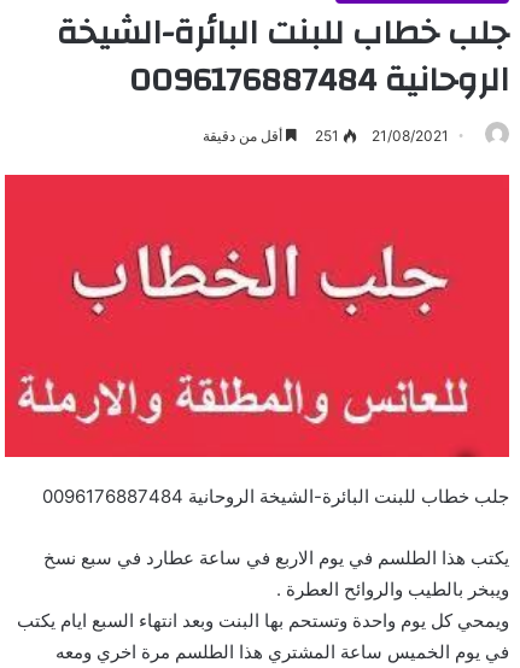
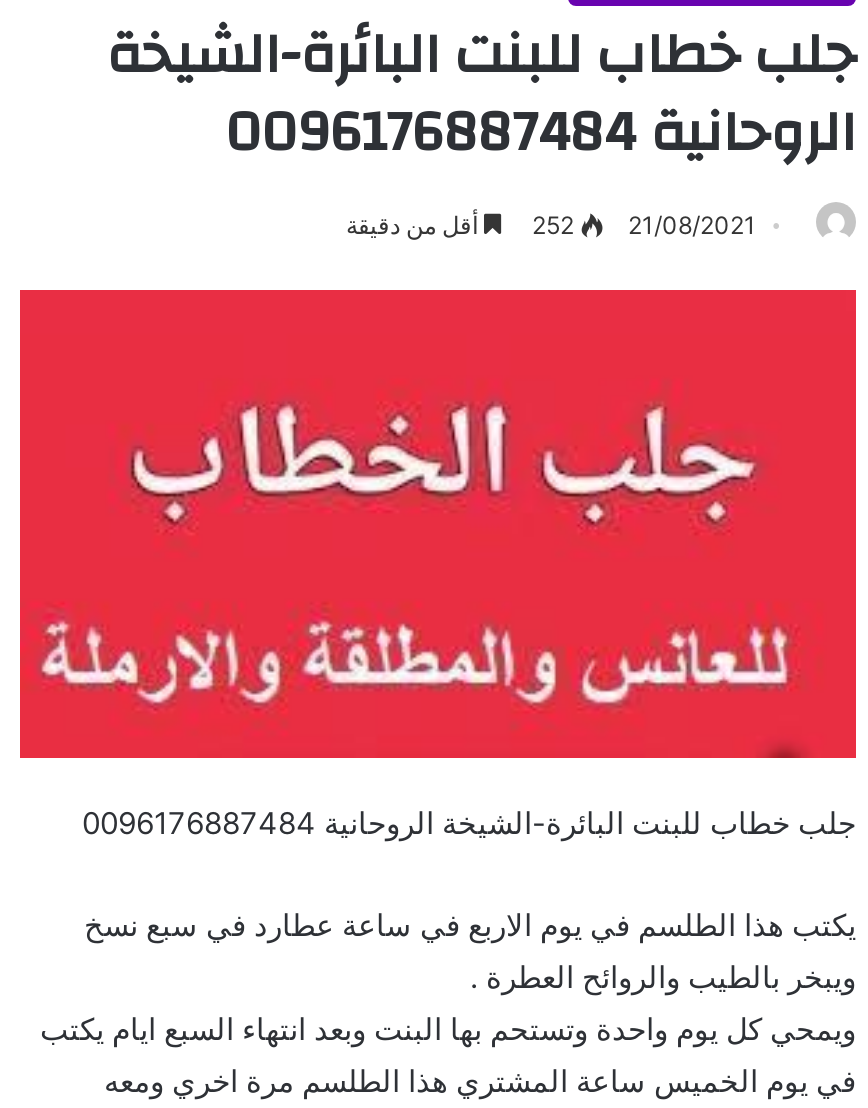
[315,127,339,145] 251 -> [532,210,574,240] 252

